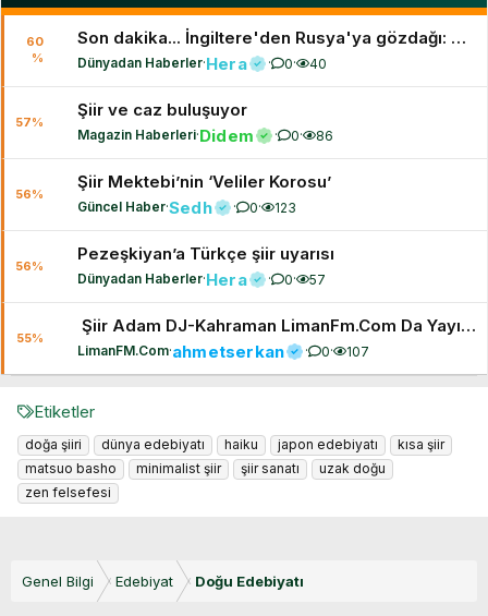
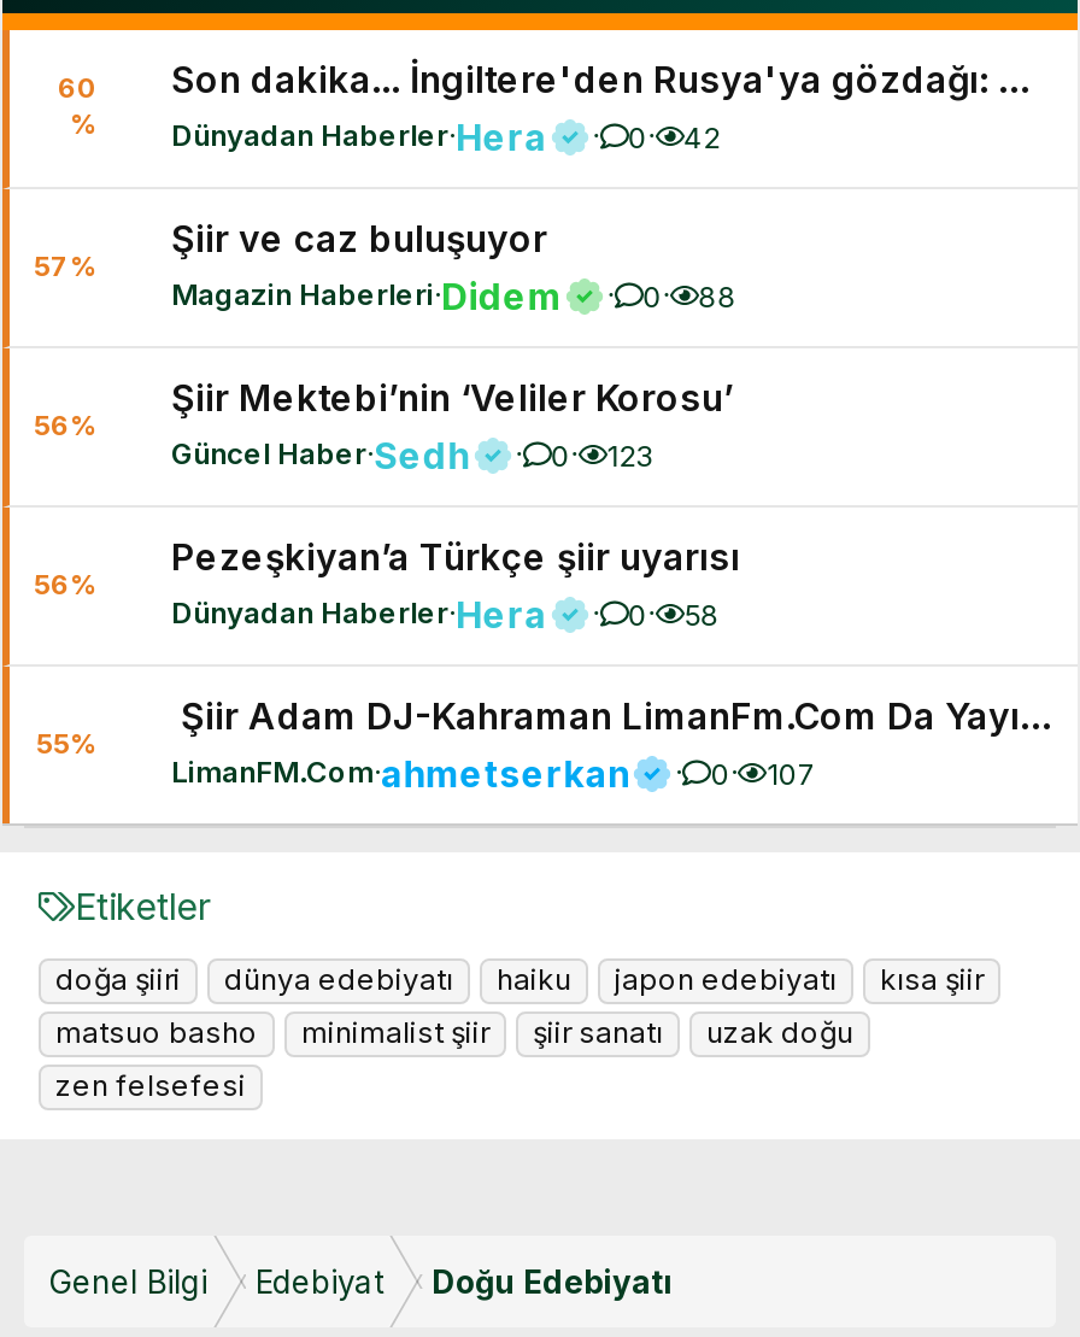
[309,55,326,72] 40 -> [684,119,720,155] 42
[316,127,333,144] 86 -> [699,278,737,314] 88
[309,271,325,288] 57 -> [684,596,720,632] 58

